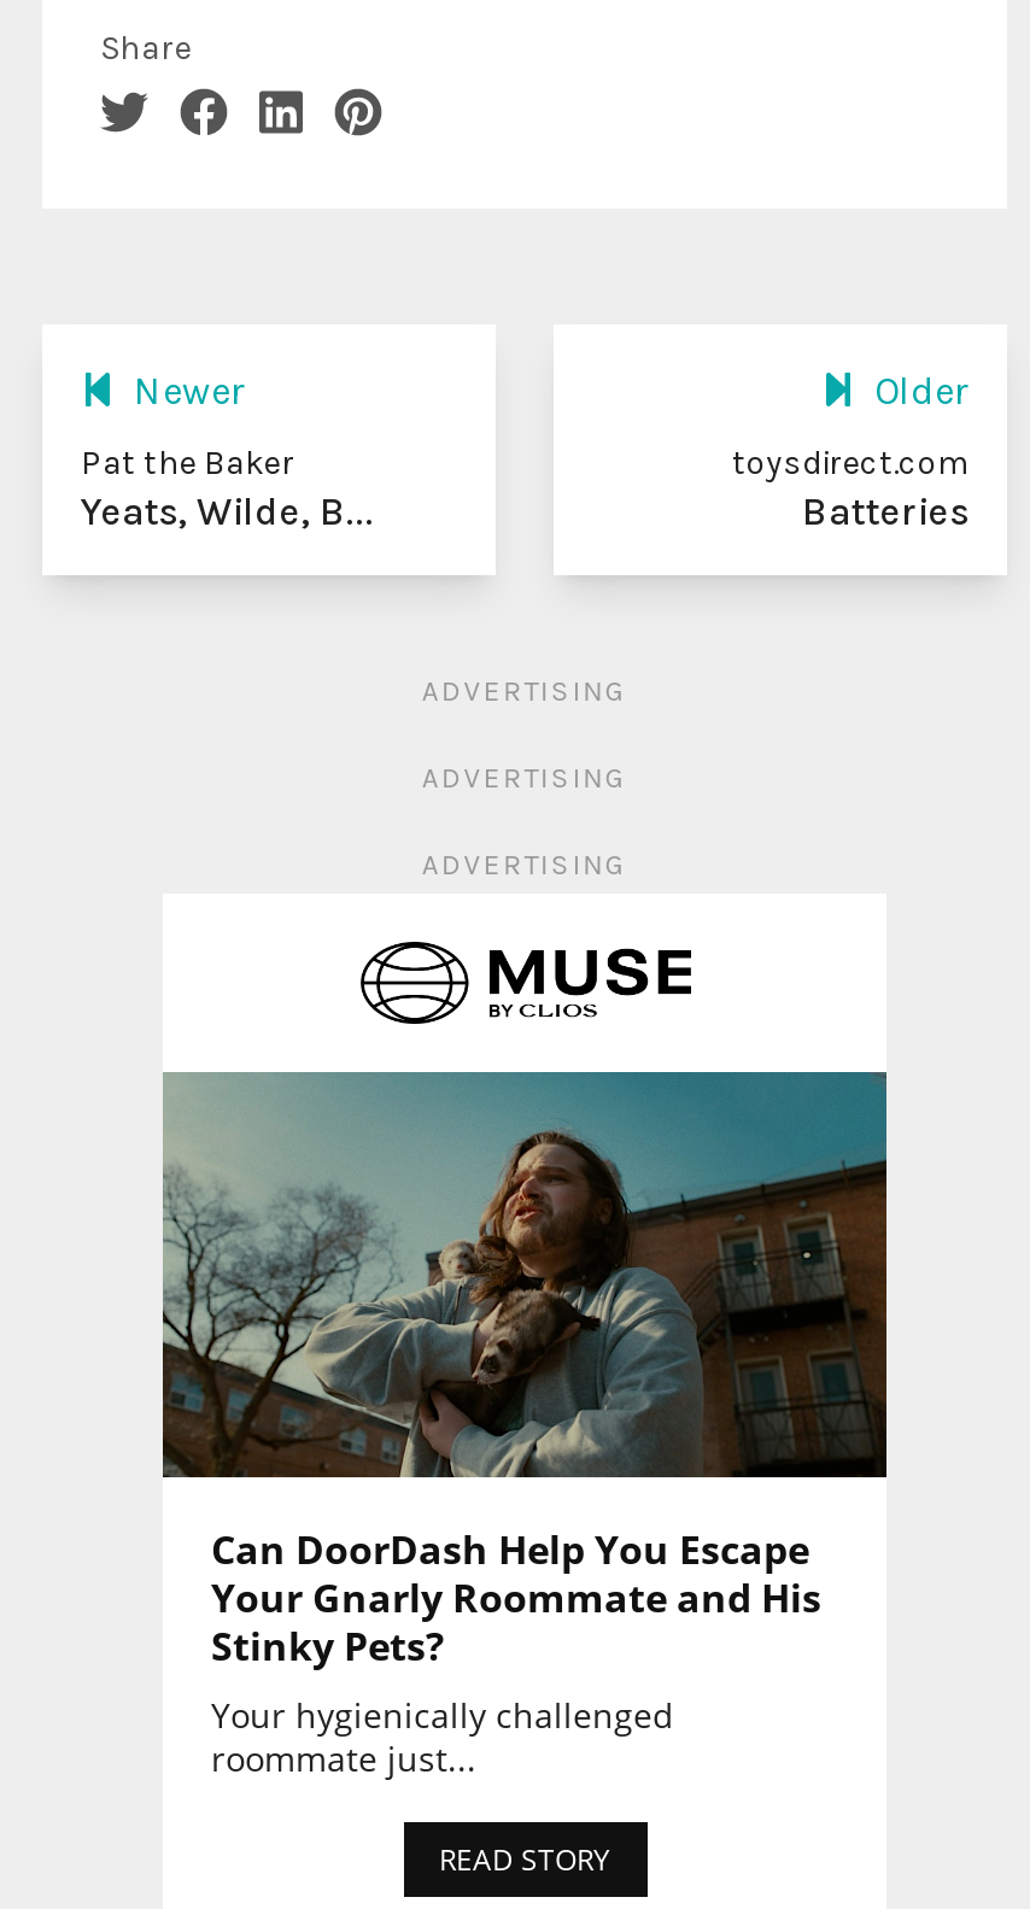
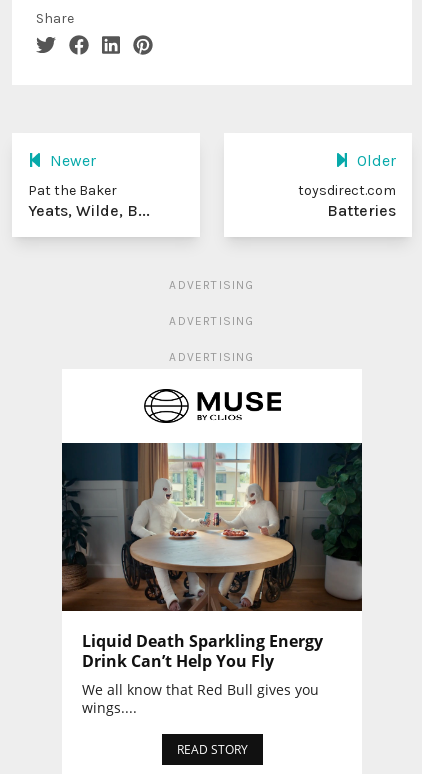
[163,1070,886,1782] [image] | Can DoorDash Help You Escape | Your Gnarly Roommate and His | Stinky Pets? | Your hygienically challenged | roommate just... -> [62,442,362,717] [image] | Liquid Death Sparkling Energy | Drink Can’t Help You Fly | We all know that Red Bull gives you | wings....

